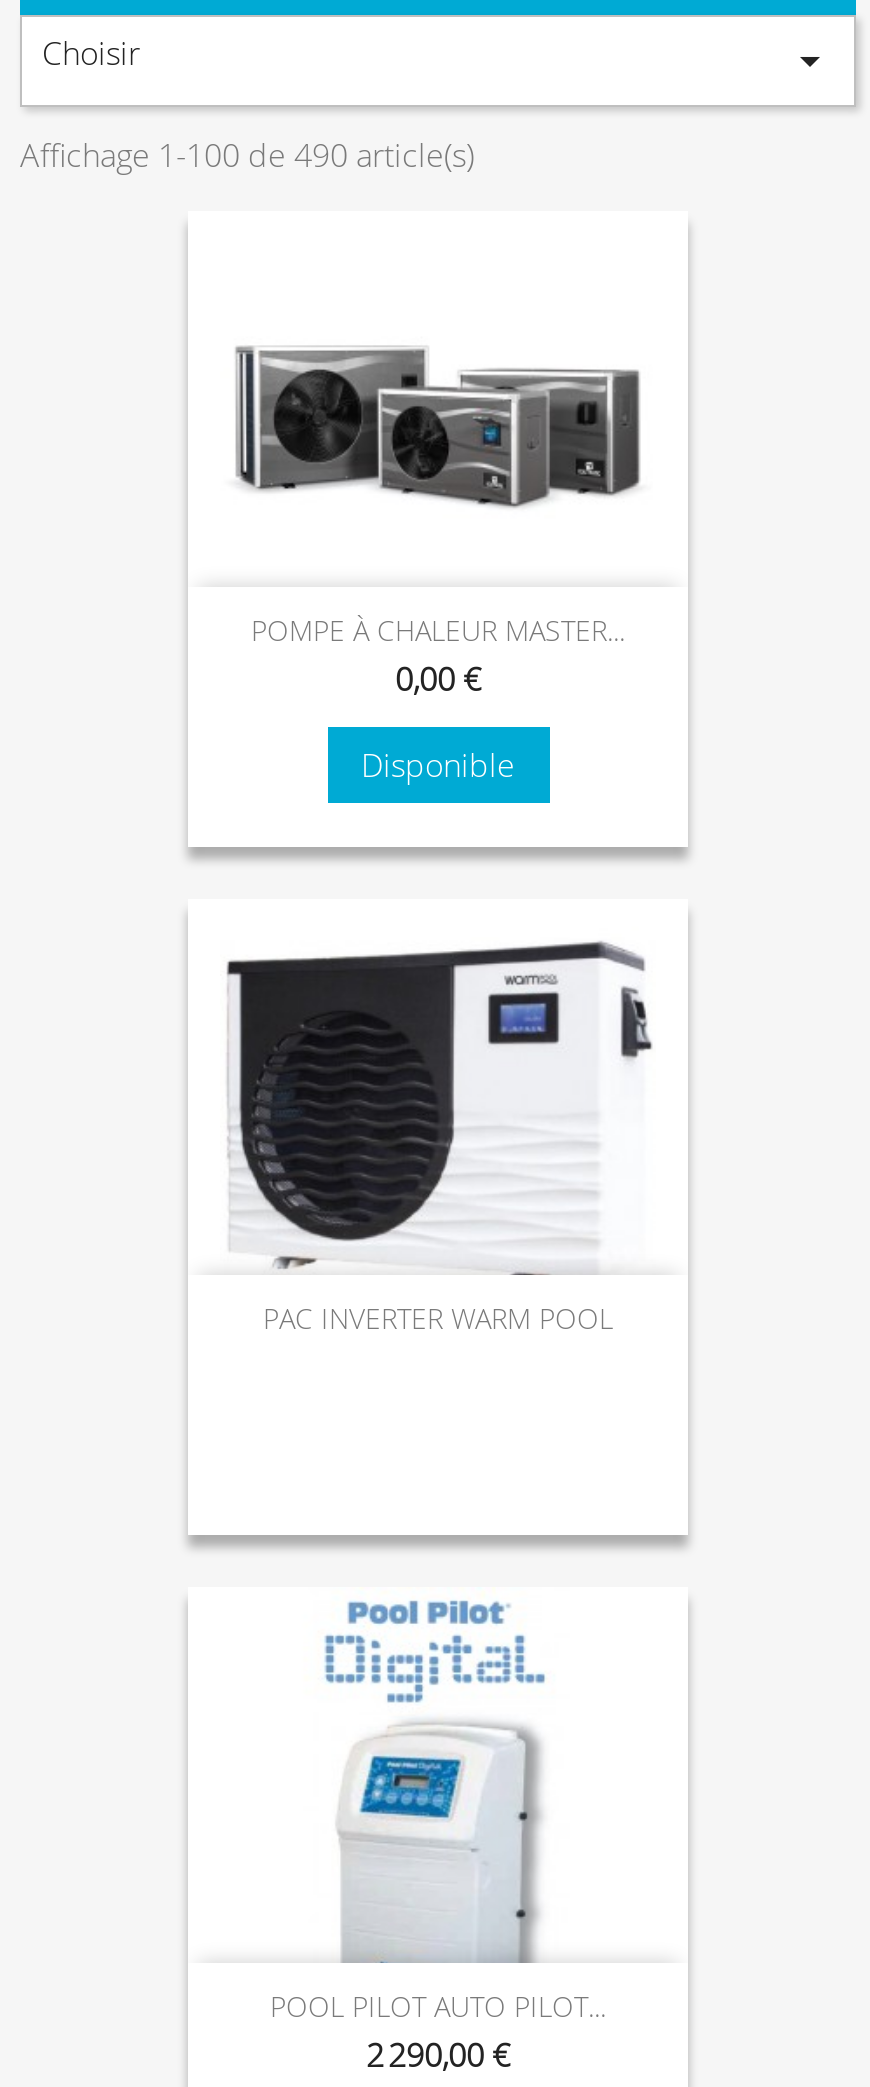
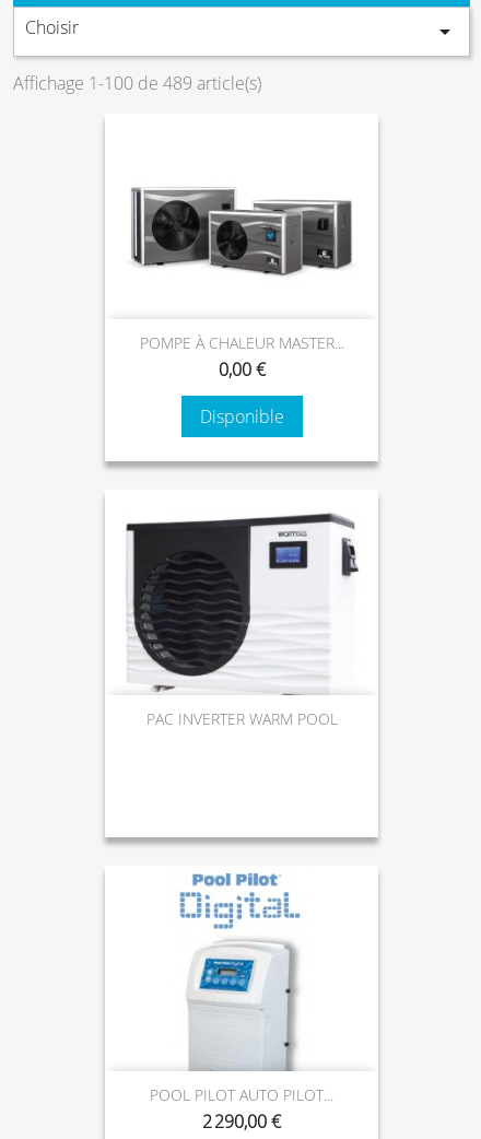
[20,133,474,177] Affichage 1-100 de 490 article(s) -> [13,71,261,95] Affichage 1-100 de 489 article(s)

